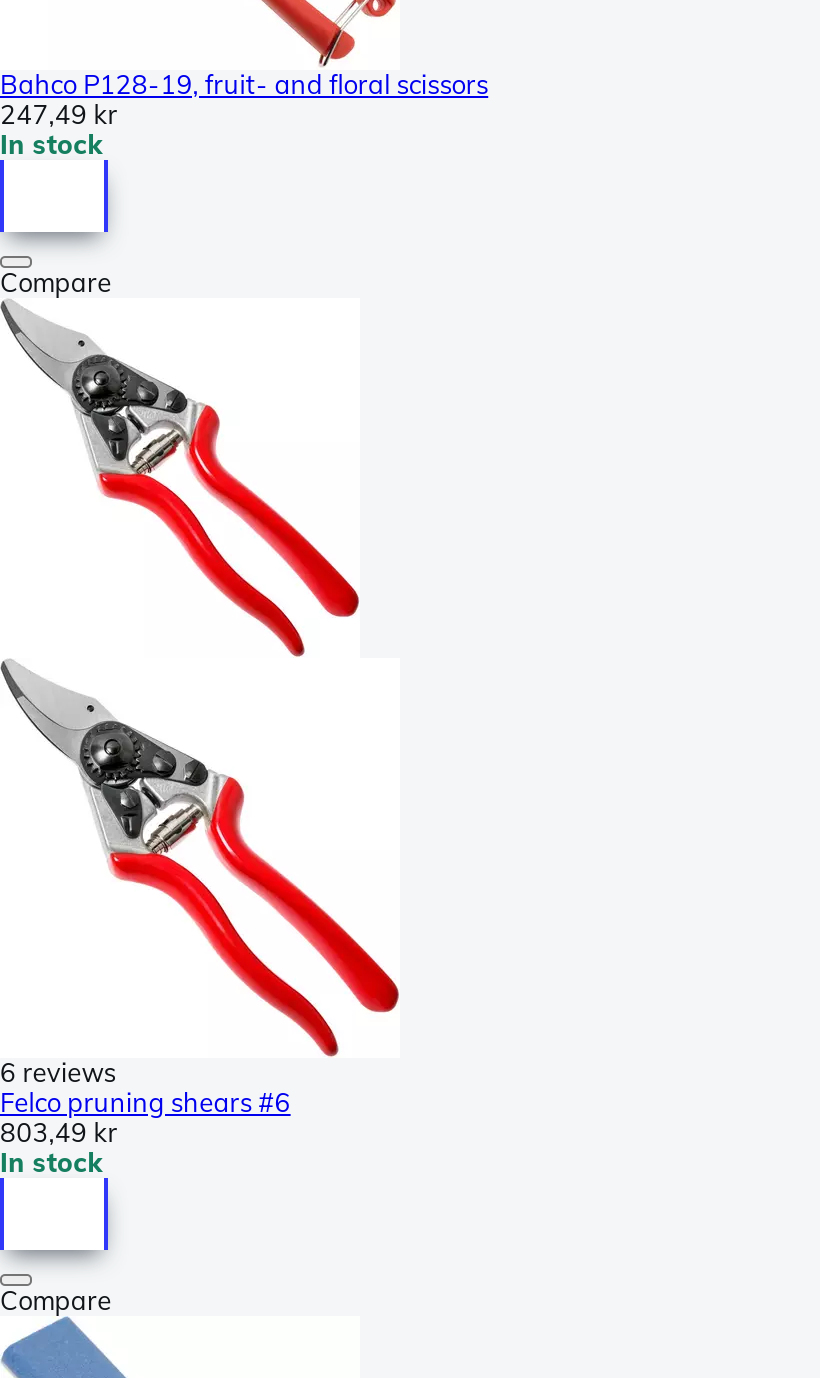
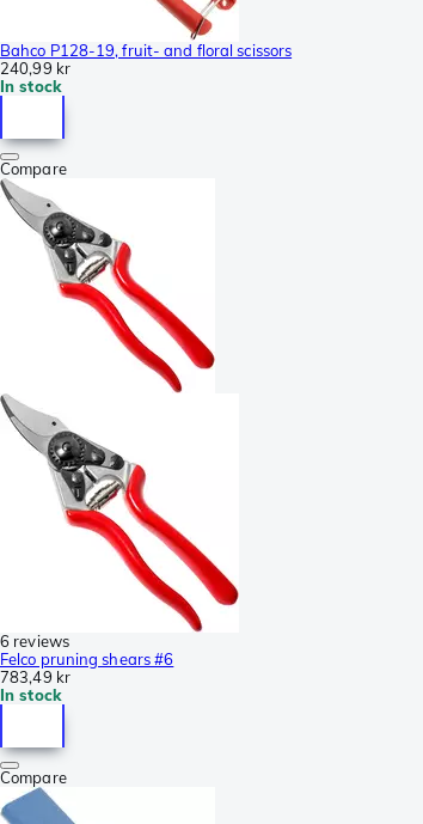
[0,99,118,131] 247,49 kr -> [0,59,70,78] 240,99 kr
[0,1117,118,1149] 803,49 kr -> [0,668,70,687] 783,49 kr

